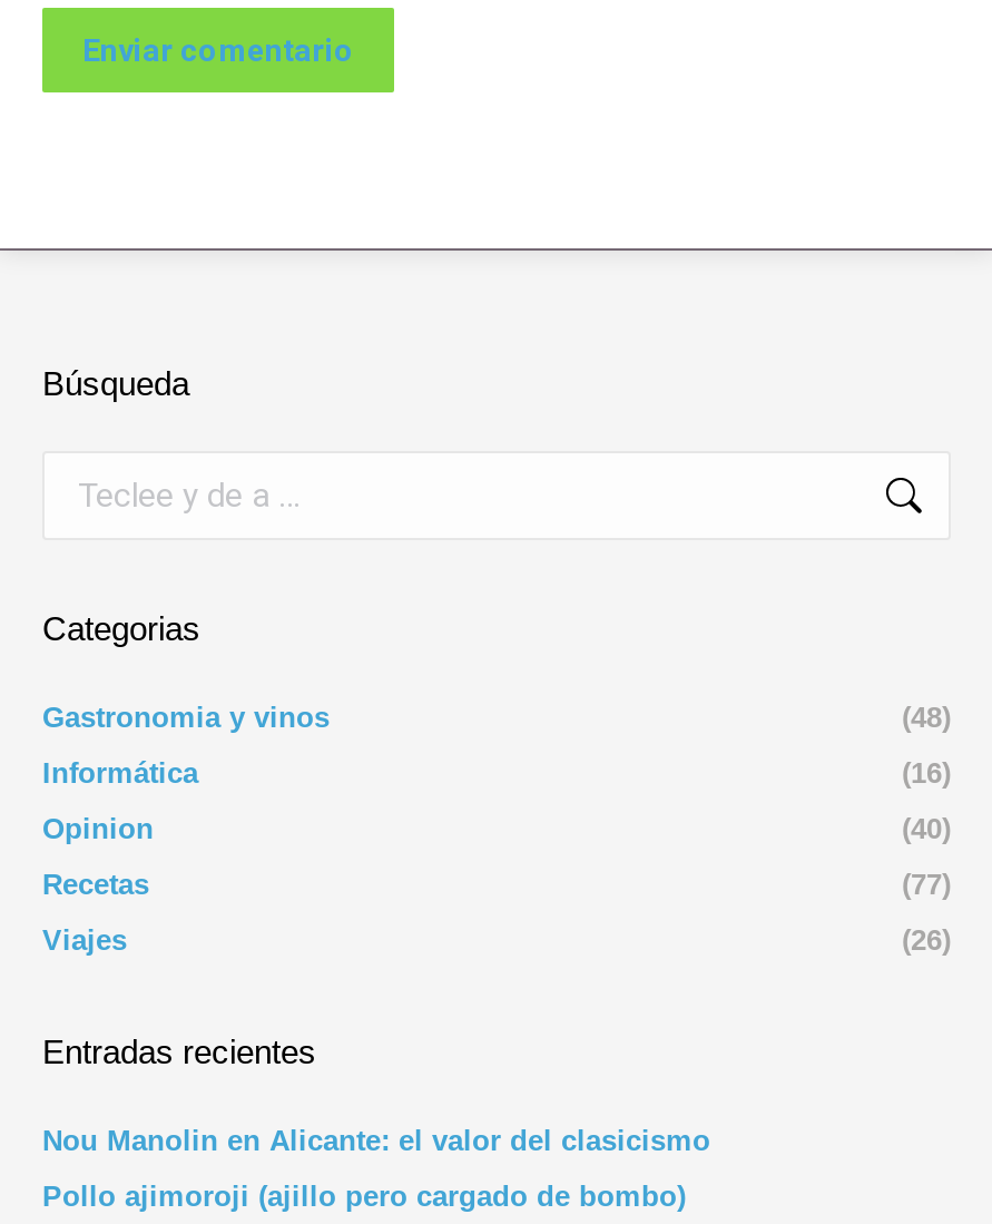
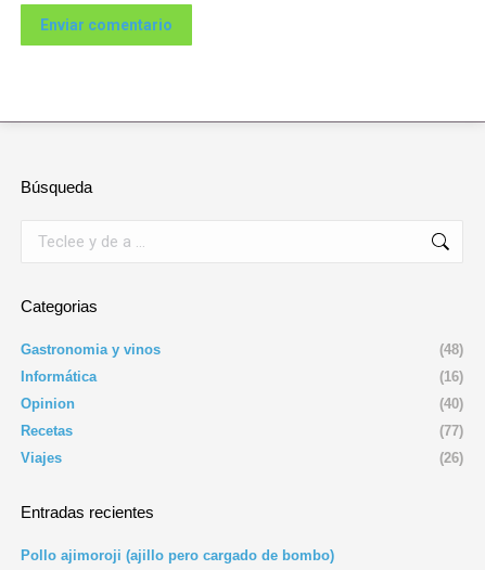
[42,1123,710,1156] Nou Manolin en Alicante: el valor del clasicismo -> none

